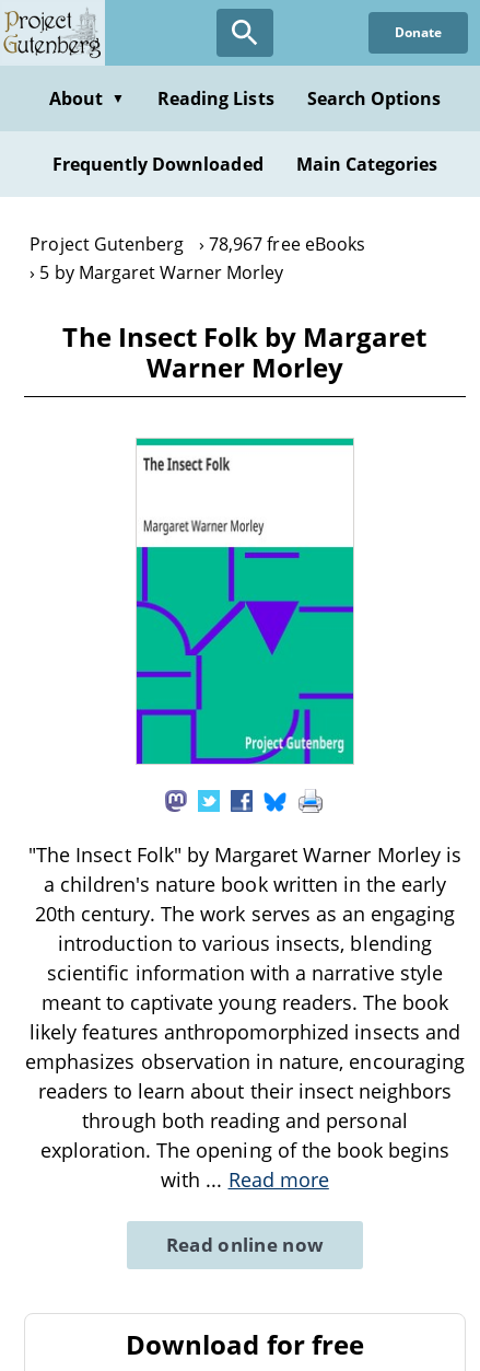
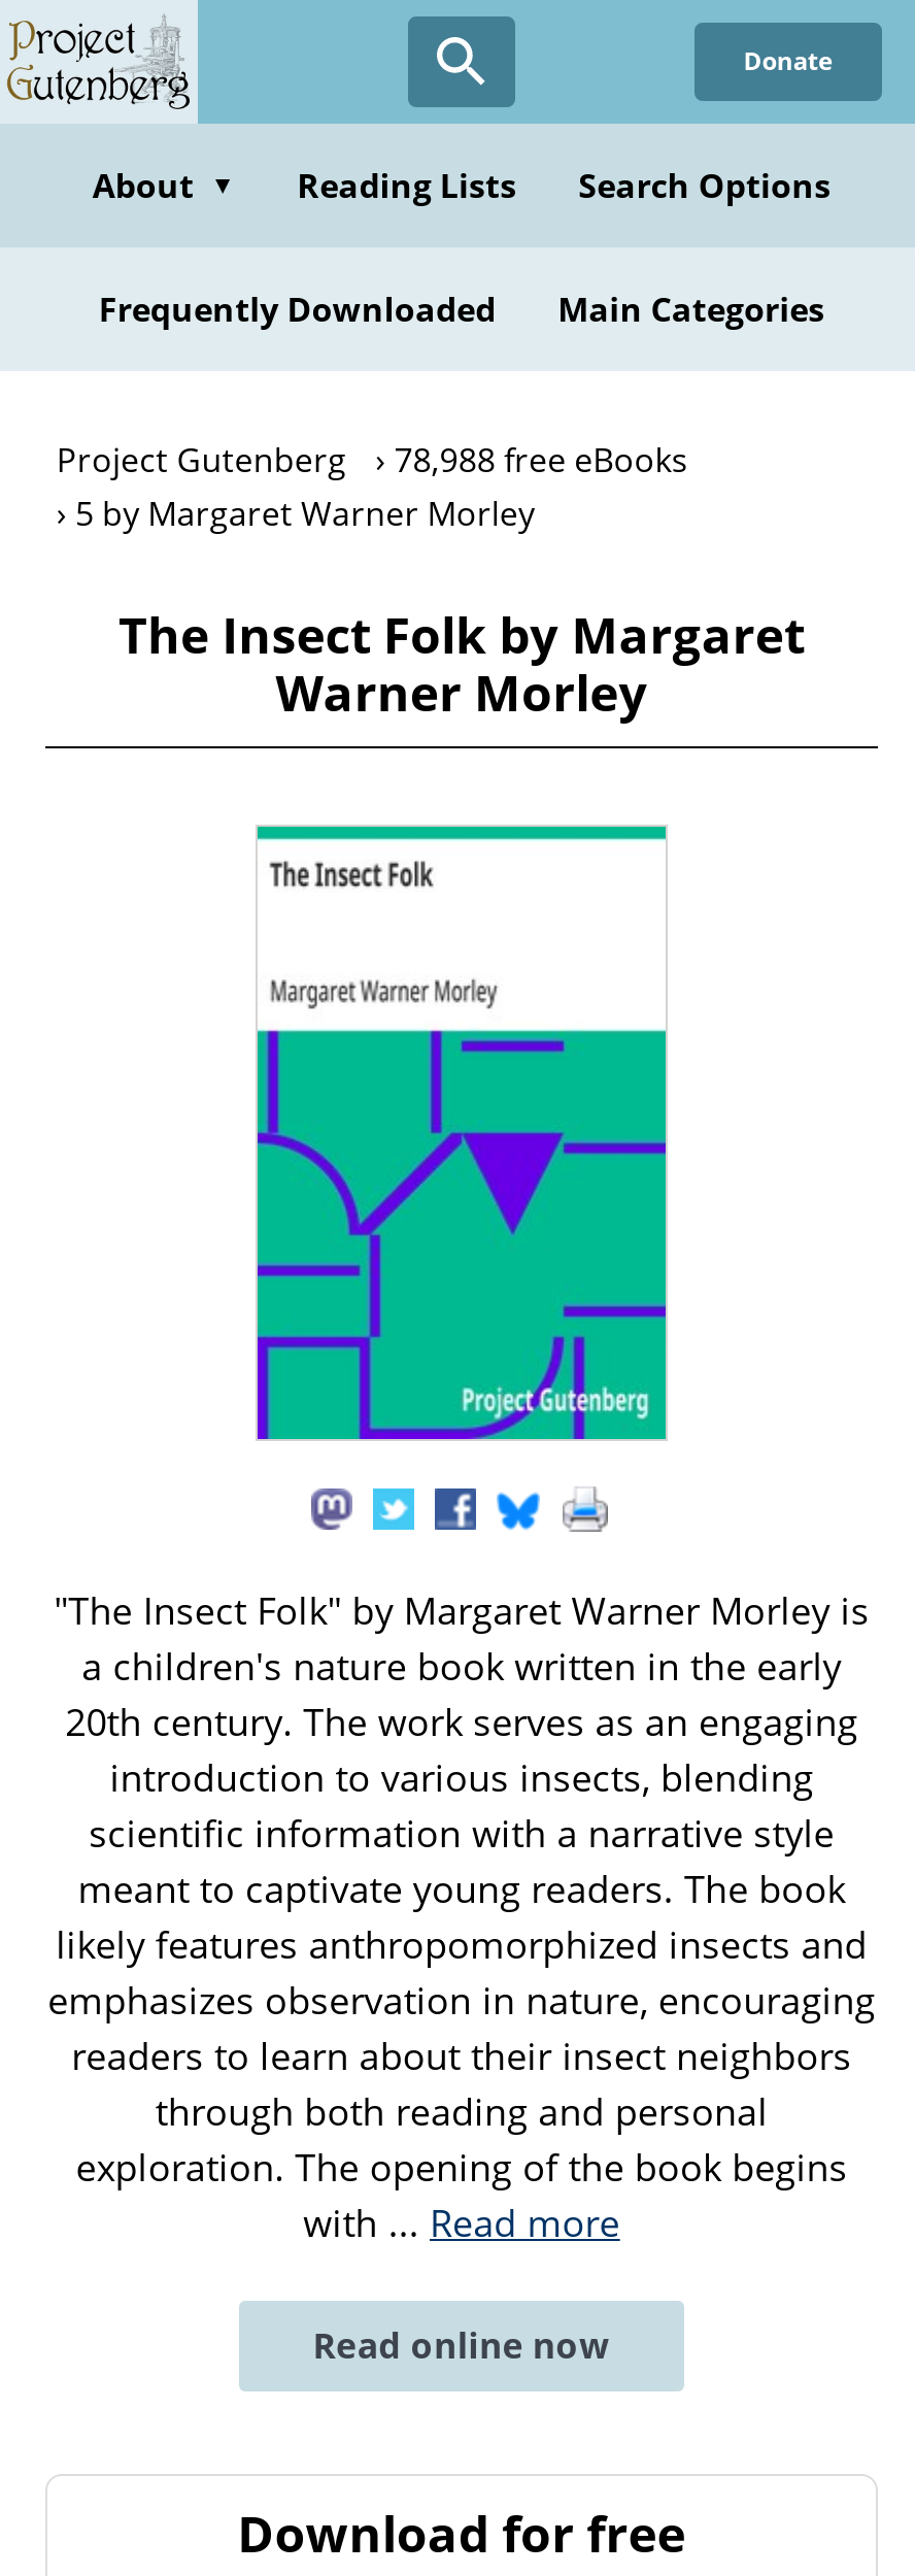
[30,232,365,256] Project Gutenberg 78,967 free eBooks -> [56,437,688,482] Project Gutenberg 78,988 free eBooks

